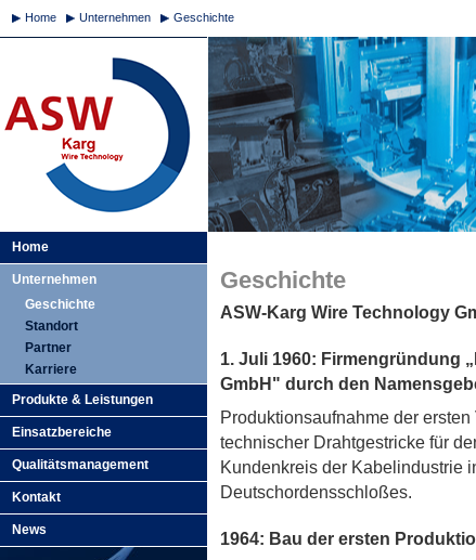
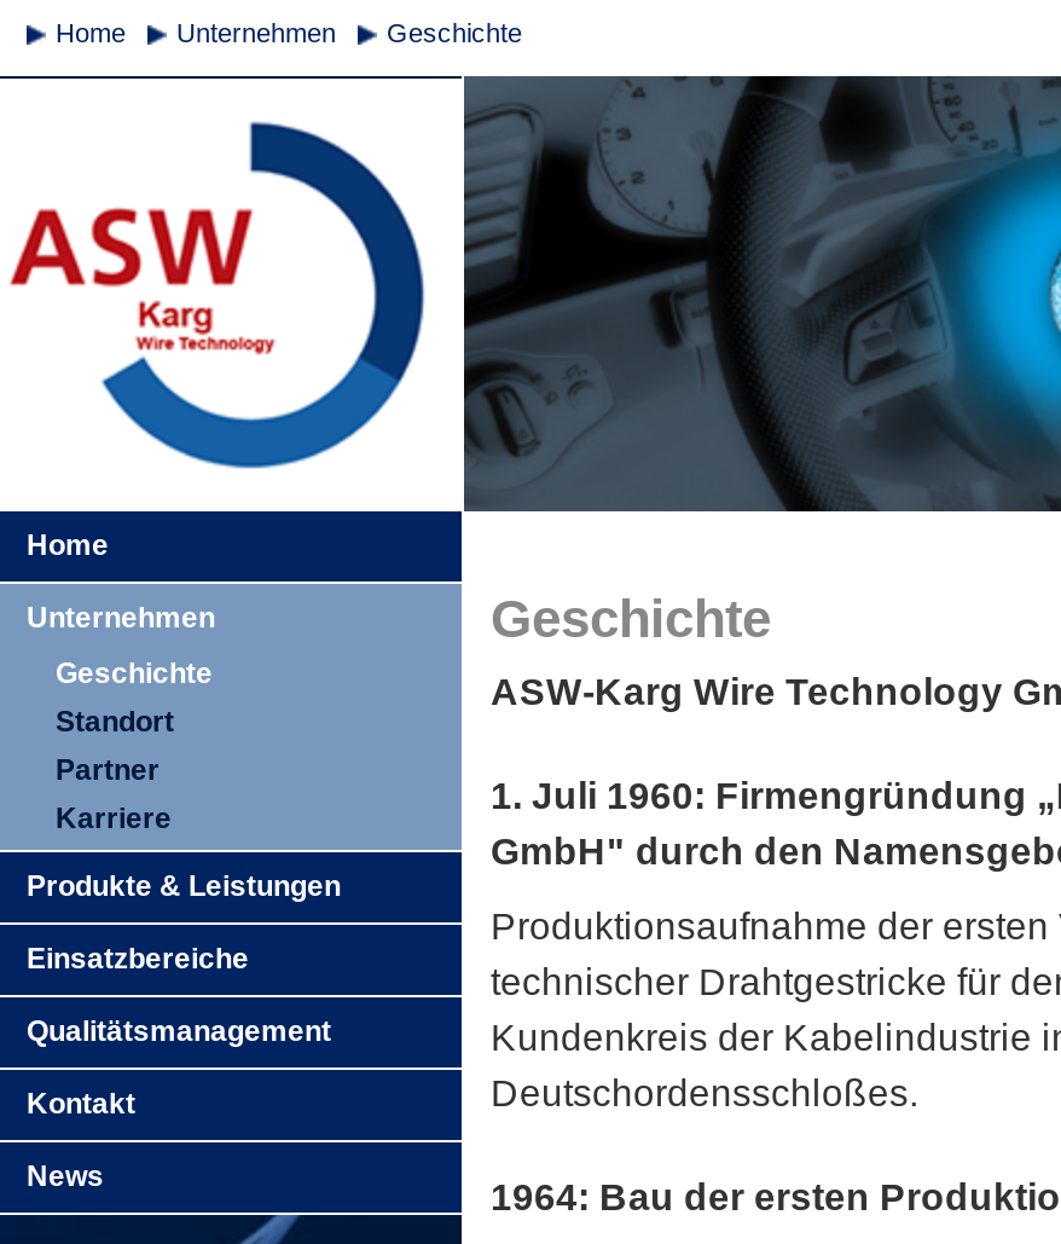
[207,36,473,233] [image] -> [462,74,1054,514] [image]

